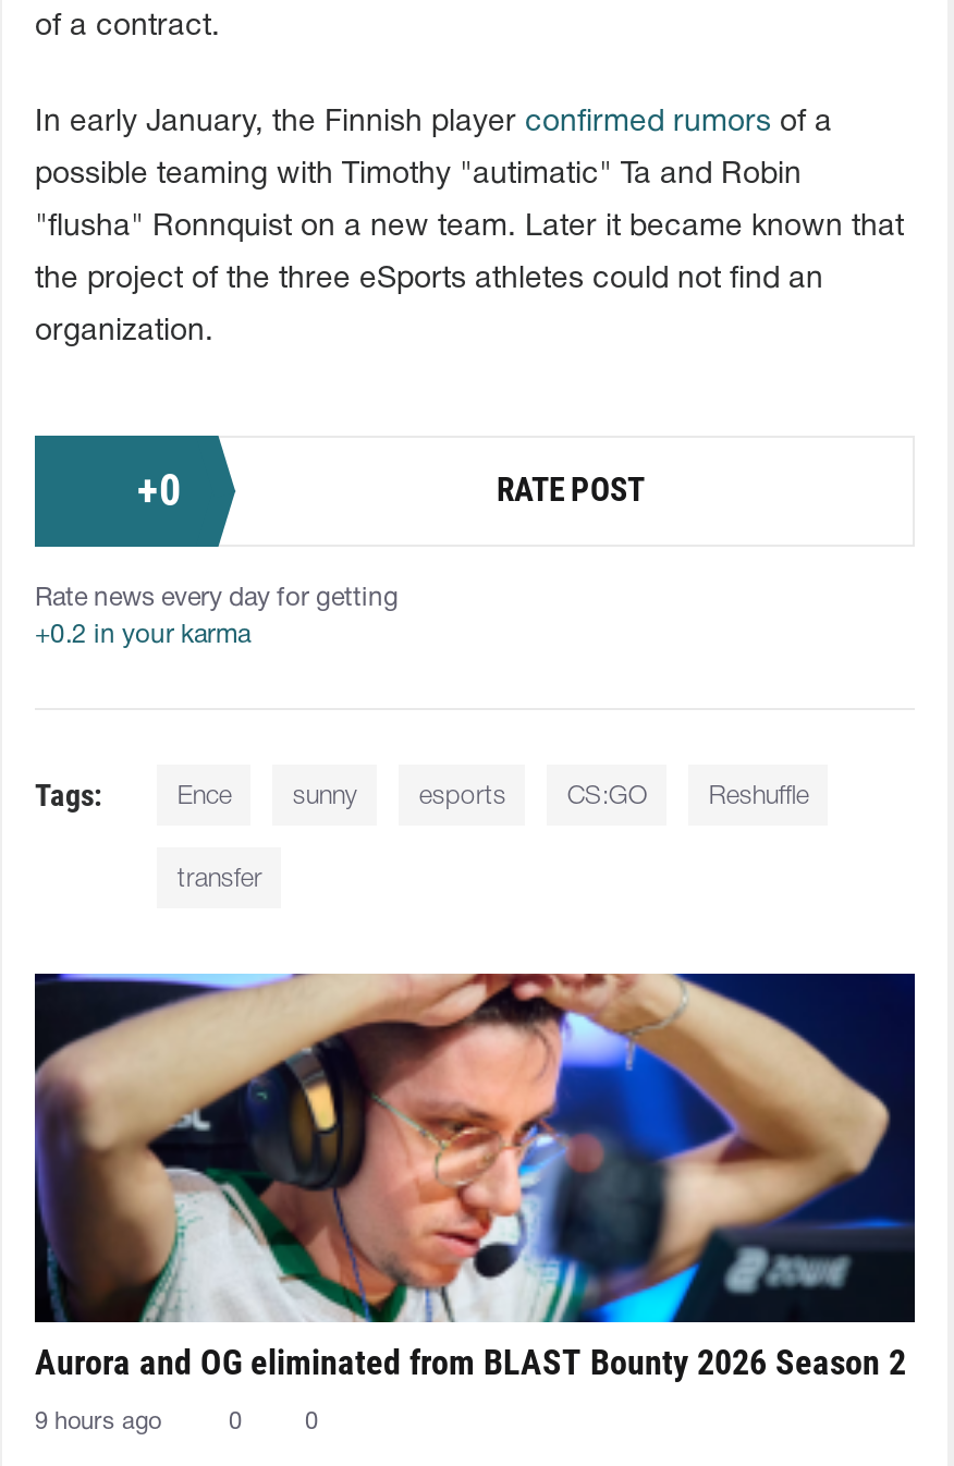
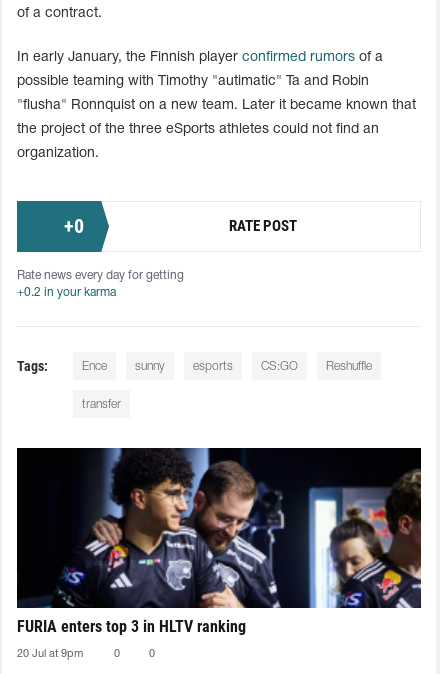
[33,972,917,1383] [image] | Aurora and OG eliminated from BLAST Bounty 2026 Season 2 -> [16,447,422,636] [image] | FURIA enters top 3 in HLTV ranking
[35,1411,161,1433] 9 hours ago -> [17,649,83,659] 20 Jul at 9pm

